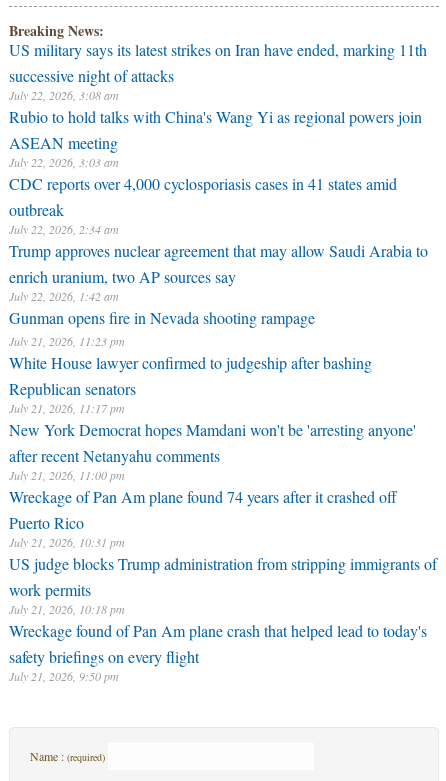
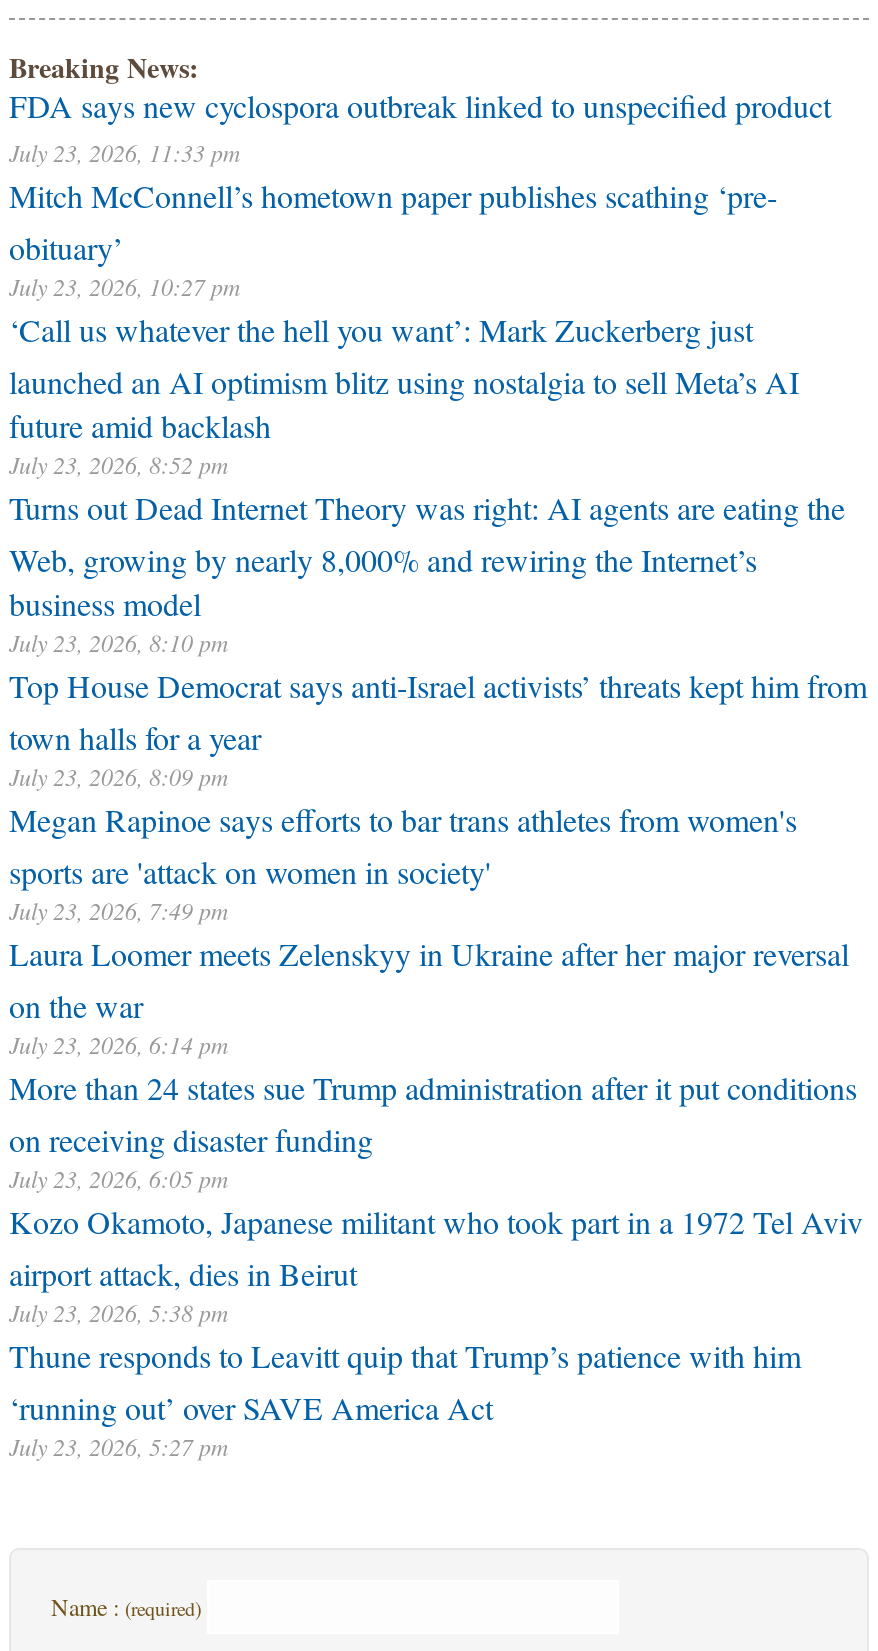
[9,39,437,684] US military says its latest strikes on Iran have ended, marking 11th | successive night of attacks | July 22, 2026, 3:08 am | Rubio to hold talks with China's Wang Yi as regional powers join | ASEAN meeting | July 22, 2026, 3:03 am | CDC reports over 4,000 cyclosporiasis cases in 41 states amid | outbreak | July 22, 2026, 2:34 am | Trump approves nuclear agreement that may allow Saudi Arabia to | enrich uranium, two AP sources say | July 22, 2026, 1:42 am | Gunman opens fire in Nevada shooting rampage | July 21, 2026, 11:23 pm | White House lawyer confirmed to judgeship after bashing | Republican senators | July 21, 2026, 11:17 pm | New York Democrat hopes Mamdani won't be 'arresting anyone' | after recent Netanyahu comments | July 21, 2026, 11:00 pm | Wreckage of Pan Am plane found 74 years after it crashed off | Puerto Rico | July 21, 2026, 10:31 pm | US judge blocks Trump administration from stripping immigrants of | work permits | July 21, 2026, 10:18 pm | Wreckage found of Pan Am plane crash that helped lead to today's | safety briefings on every flight | July 21, 2026, 9:50 pm -> [9,84,867,1462] FDA says new cyclospora outbreak linked to unspecified product | July 23, 2026, 11:33 pm | Mitch McConnell’s hometown paper publishes scathing ‘pre- | obituary’ | July 23, 2026, 10:27 pm | ‘Call us whatever the hell you want’: Mark Zuckerberg just | launched an AI optimism blitz using nostalgia to sell Meta’s AI | future amid backlash | July 23, 2026, 8:52 pm | Turns out Dead Internet Theory was right: AI agents are eating the | Web, growing by nearly 8,000% and rewiring the Internet’s | business model | July 23, 2026, 8:10 pm | Top House Democrat says anti-Israel activists’ threats kept him from | town halls for a year | July 23, 2026, 8:09 pm | Megan Rapinoe says efforts to bar trans athletes from women's | sports are 'attack on women in society' | July 23, 2026, 7:49 pm | Laura Loomer meets Zelenskyy in Ukraine after her major reversal | on the war | July 23, 2026, 6:14 pm | More than 24 states sue Trump administration after it put conditions | on receiving disaster funding | July 23, 2026, 6:05 pm | Kozo Okamoto, Japanese militant who took part in a 1972 Tel Aviv | airport attack, dies in Beirut | July 23, 2026, 5:38 pm | Thune responds to Leavitt quip that Trump’s patience with him | ‘running out’ over SAVE America Act | July 23, 2026, 5:27 pm

